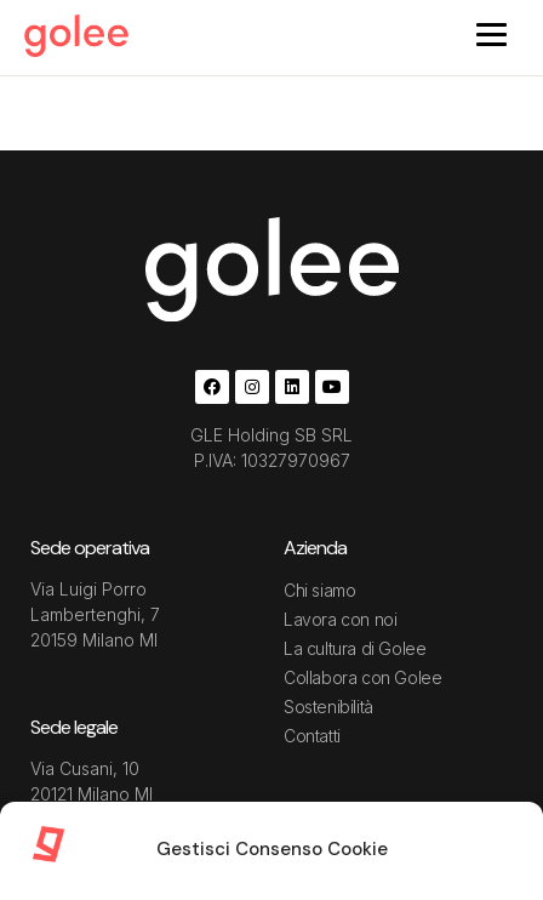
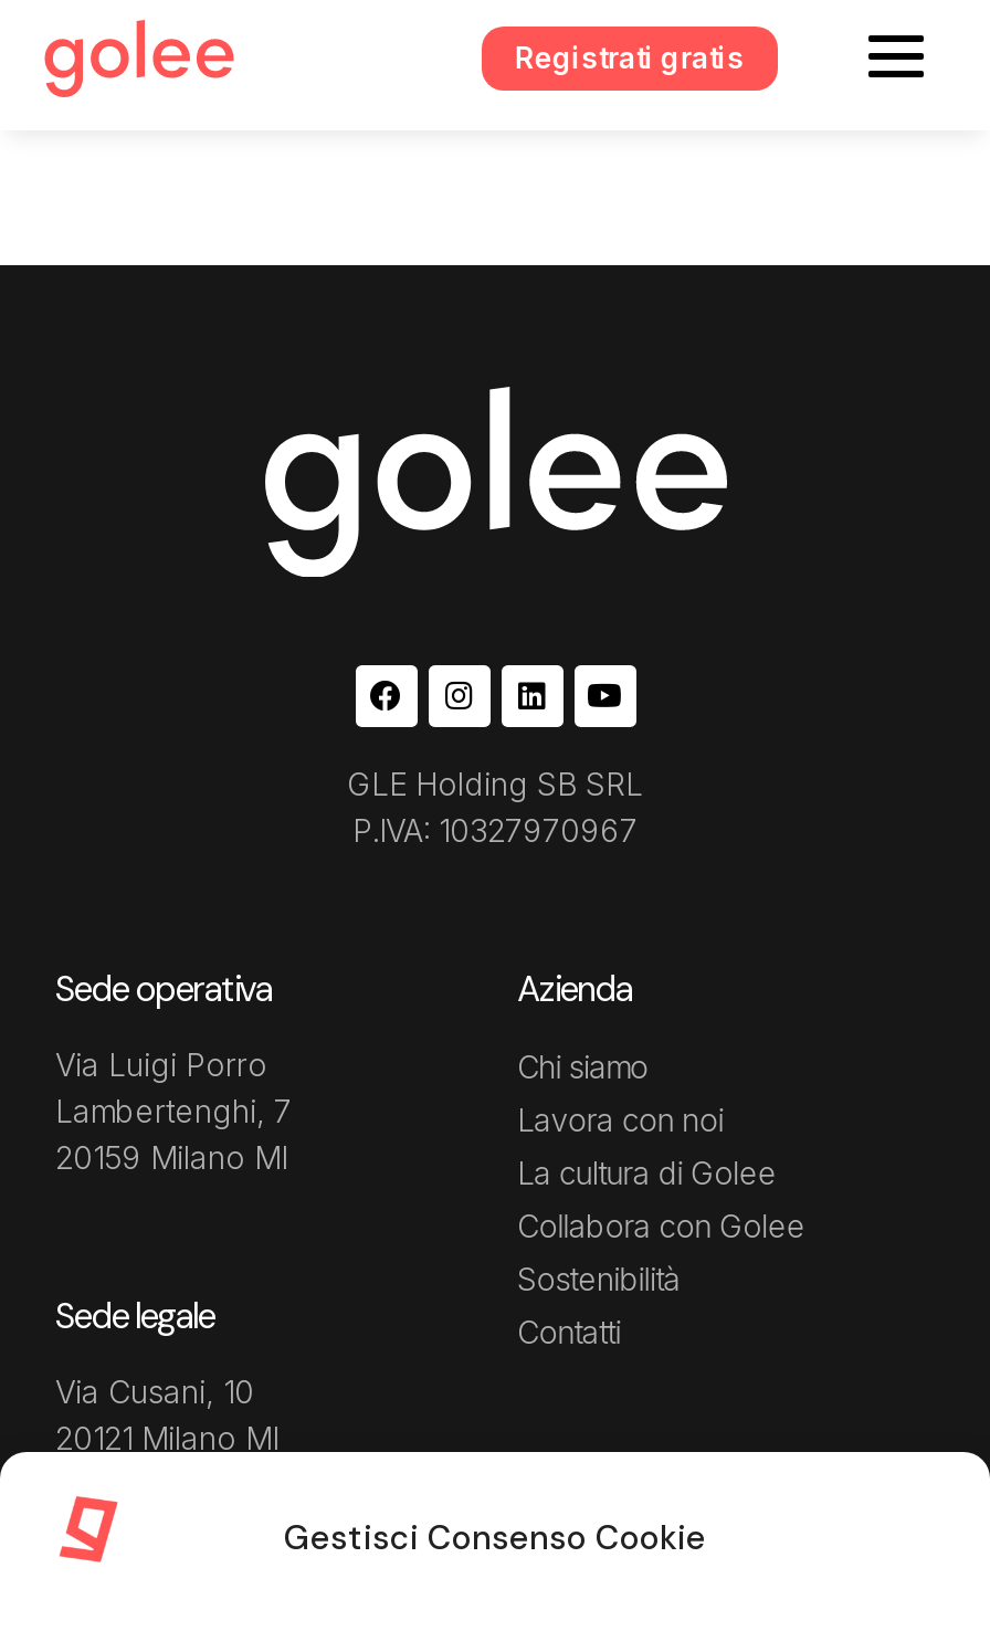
none -> [515,40,744,75] Registrati gratis

